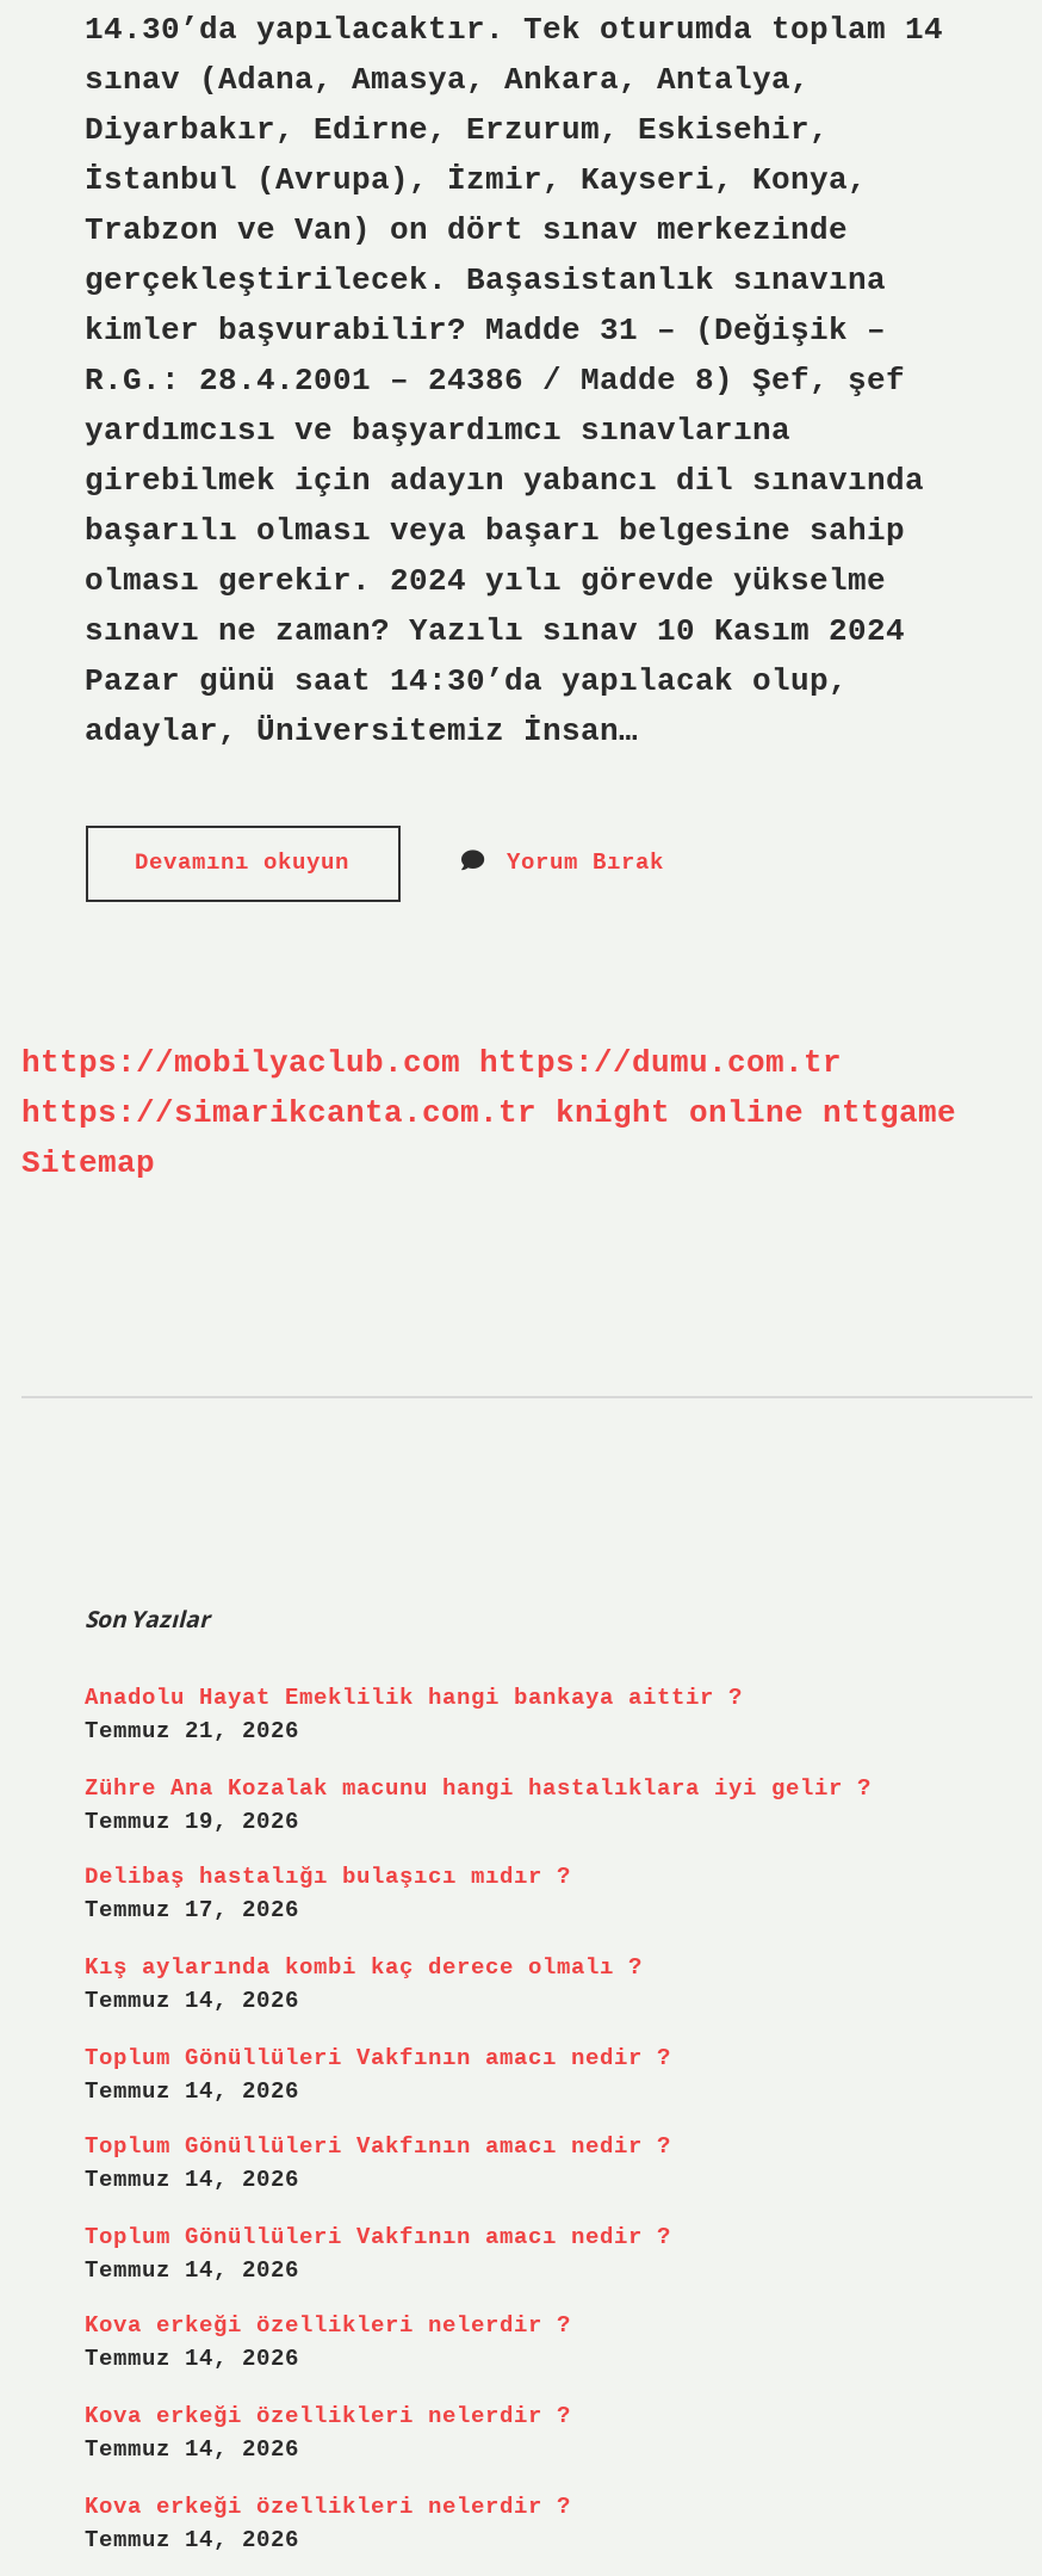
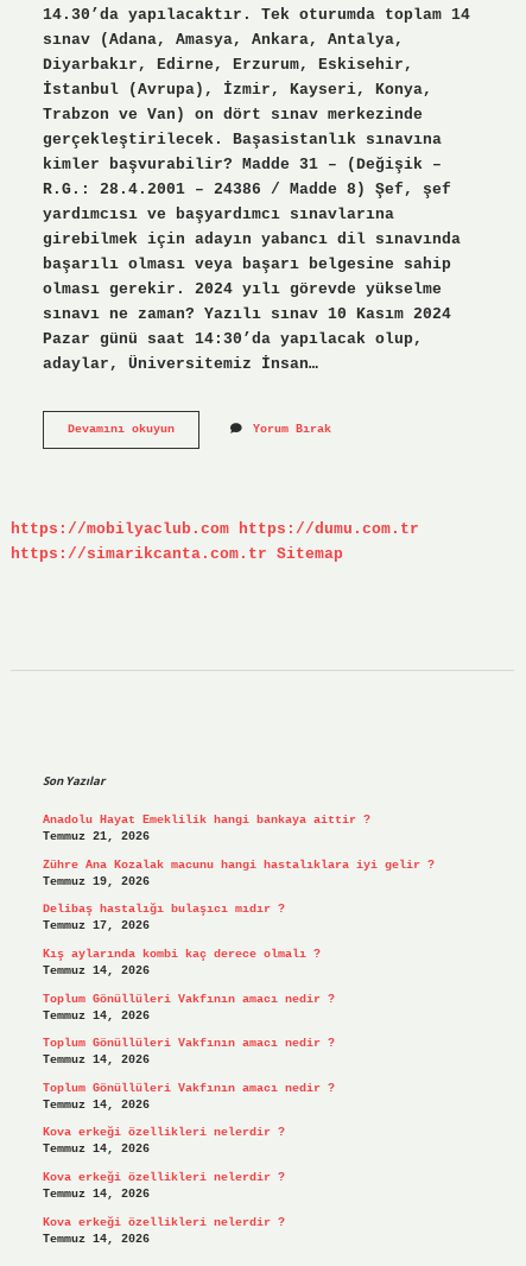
[21,1096,956,1182] https://simarikcanta.com.tr knight online nttgame | Sitemap -> [11,545,343,563] https://simarikcanta.com.tr Sitemap

